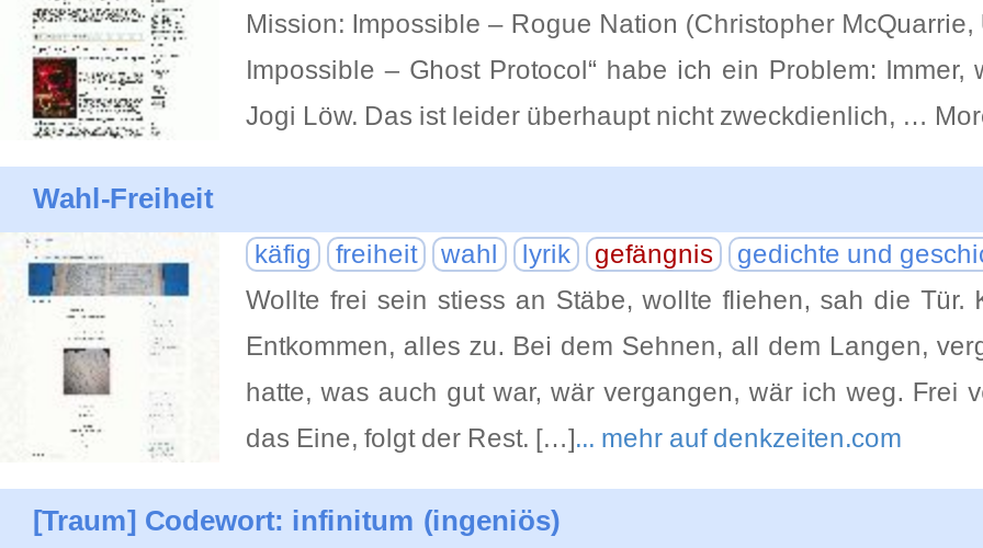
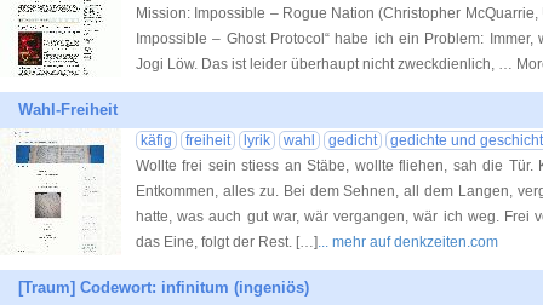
[441,239,498,270] wahl -> none
[595,239,713,270] gefängnis -> [284,132,377,149] wahl | gedicht

